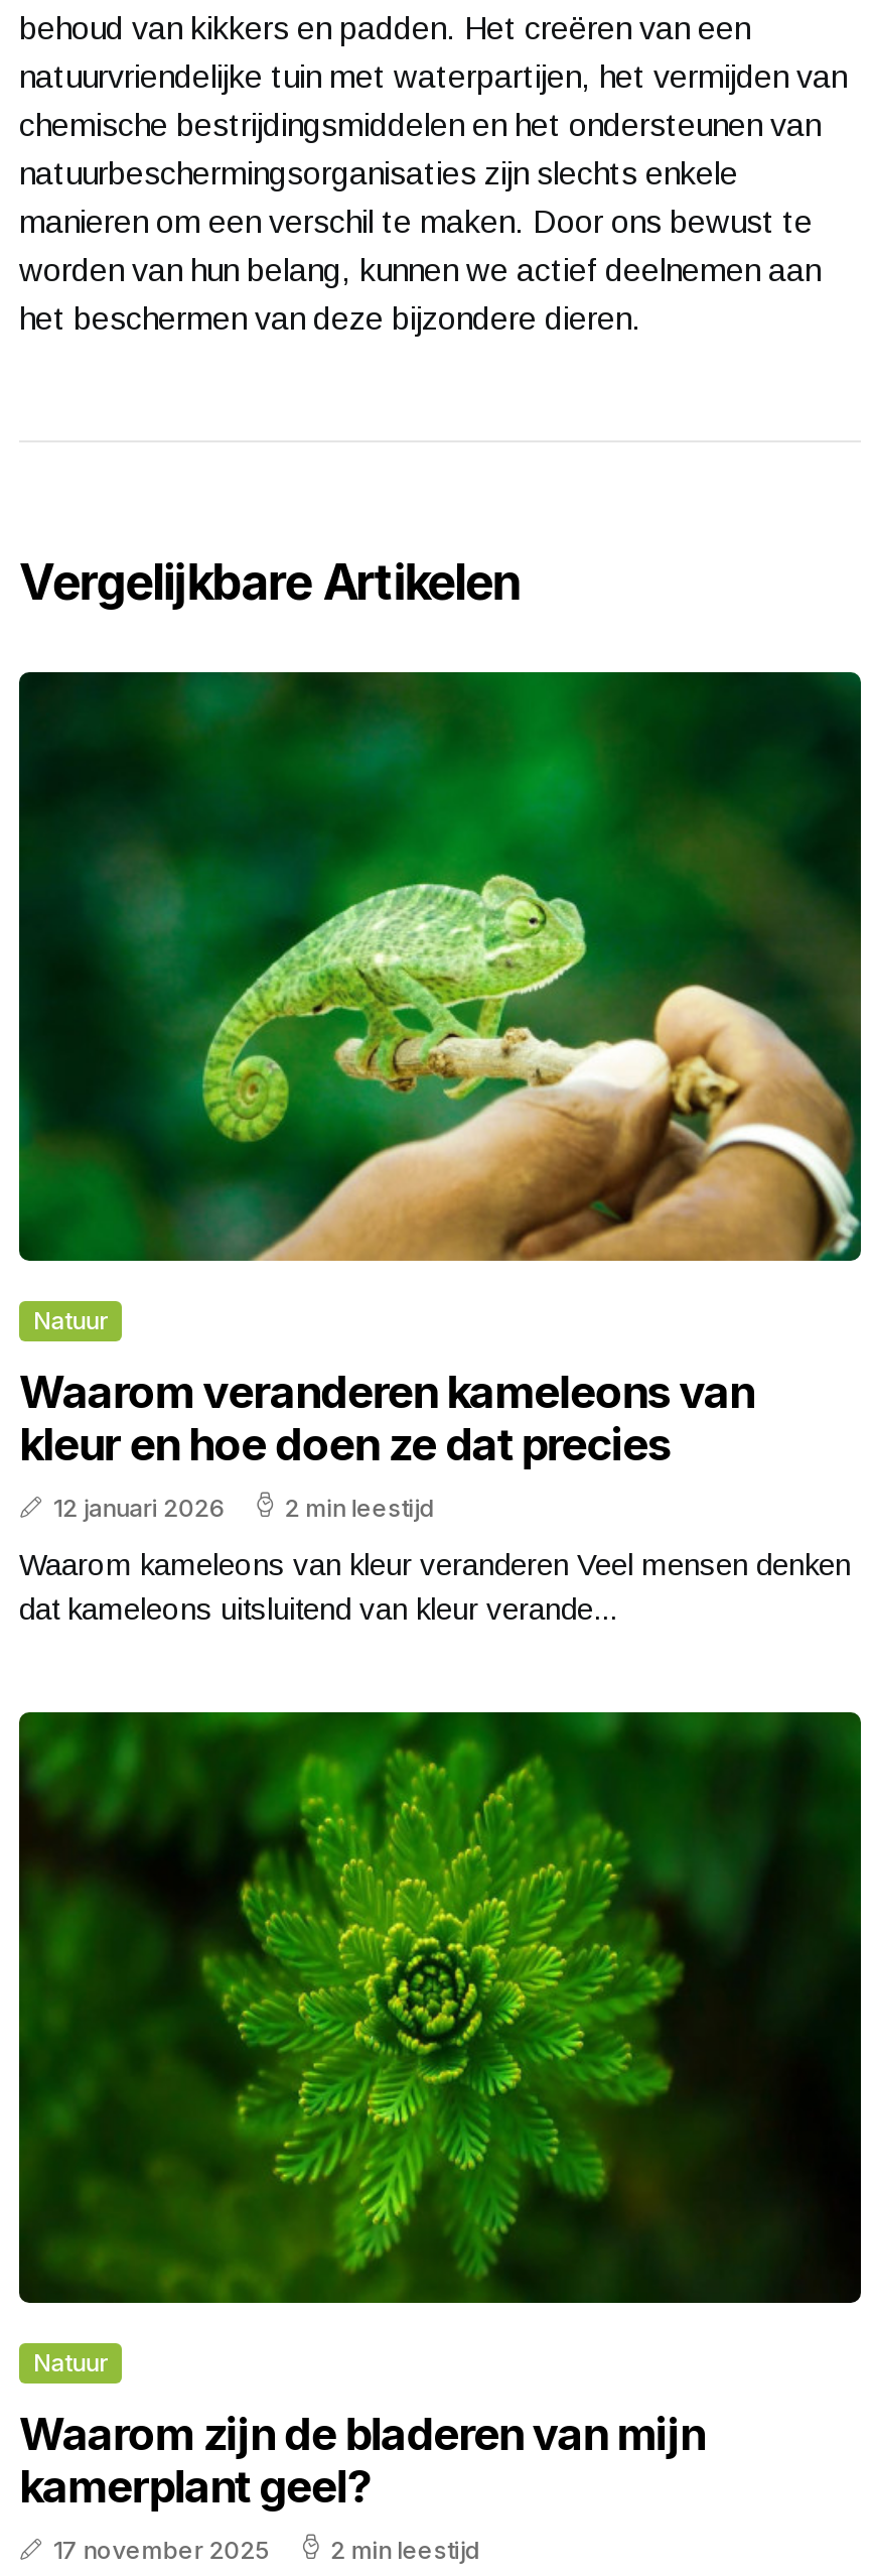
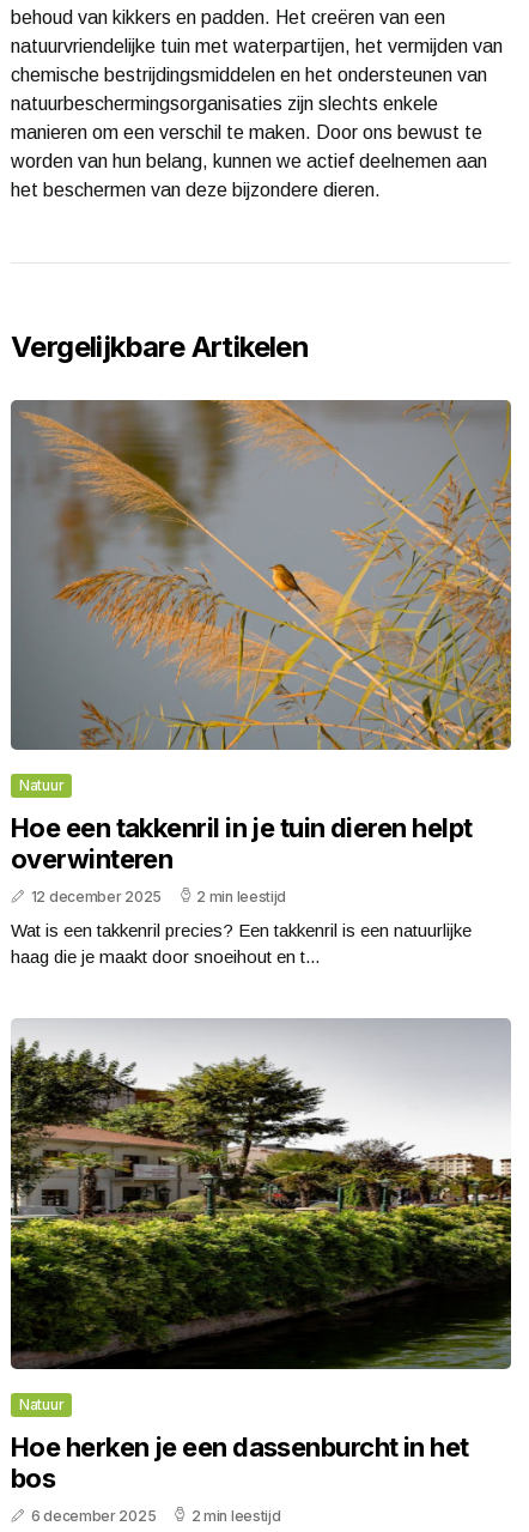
[17,670,863,1263] [image] -> [10,399,512,751] [image]
[19,1366,754,1523] Waarom veranderen kameleons van | kleur en hoe doen ze dat precies | 12 januari 2026 -> [11,812,472,906] Hoe een takkenril in je tuin dieren helpt | overwinteren | 12 december 2025
[19,1548,851,1626] Waarom kameleons van kleur veranderen Veel mensen denken | dat kameleons uitsluitend van kleur verande... -> [11,920,472,967] Wat is een takkenril precies? Een takkenril is een natuurlijke | haag die je maakt door snoeihout en t...
[17,1710,863,2303] [image] -> [10,1018,512,1369] [image]
[19,2407,705,2565] Waarom zijn de bladeren van mijn | kamerplant geel? | 17 november 2025 -> [11,1431,469,1525] Hoe herken je een dassenburcht in het | bos | 6 december 2025

